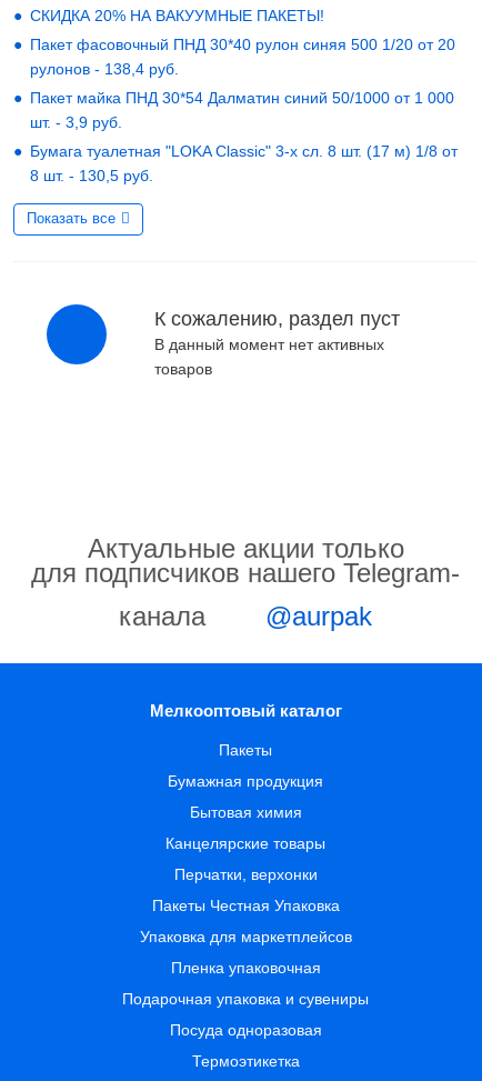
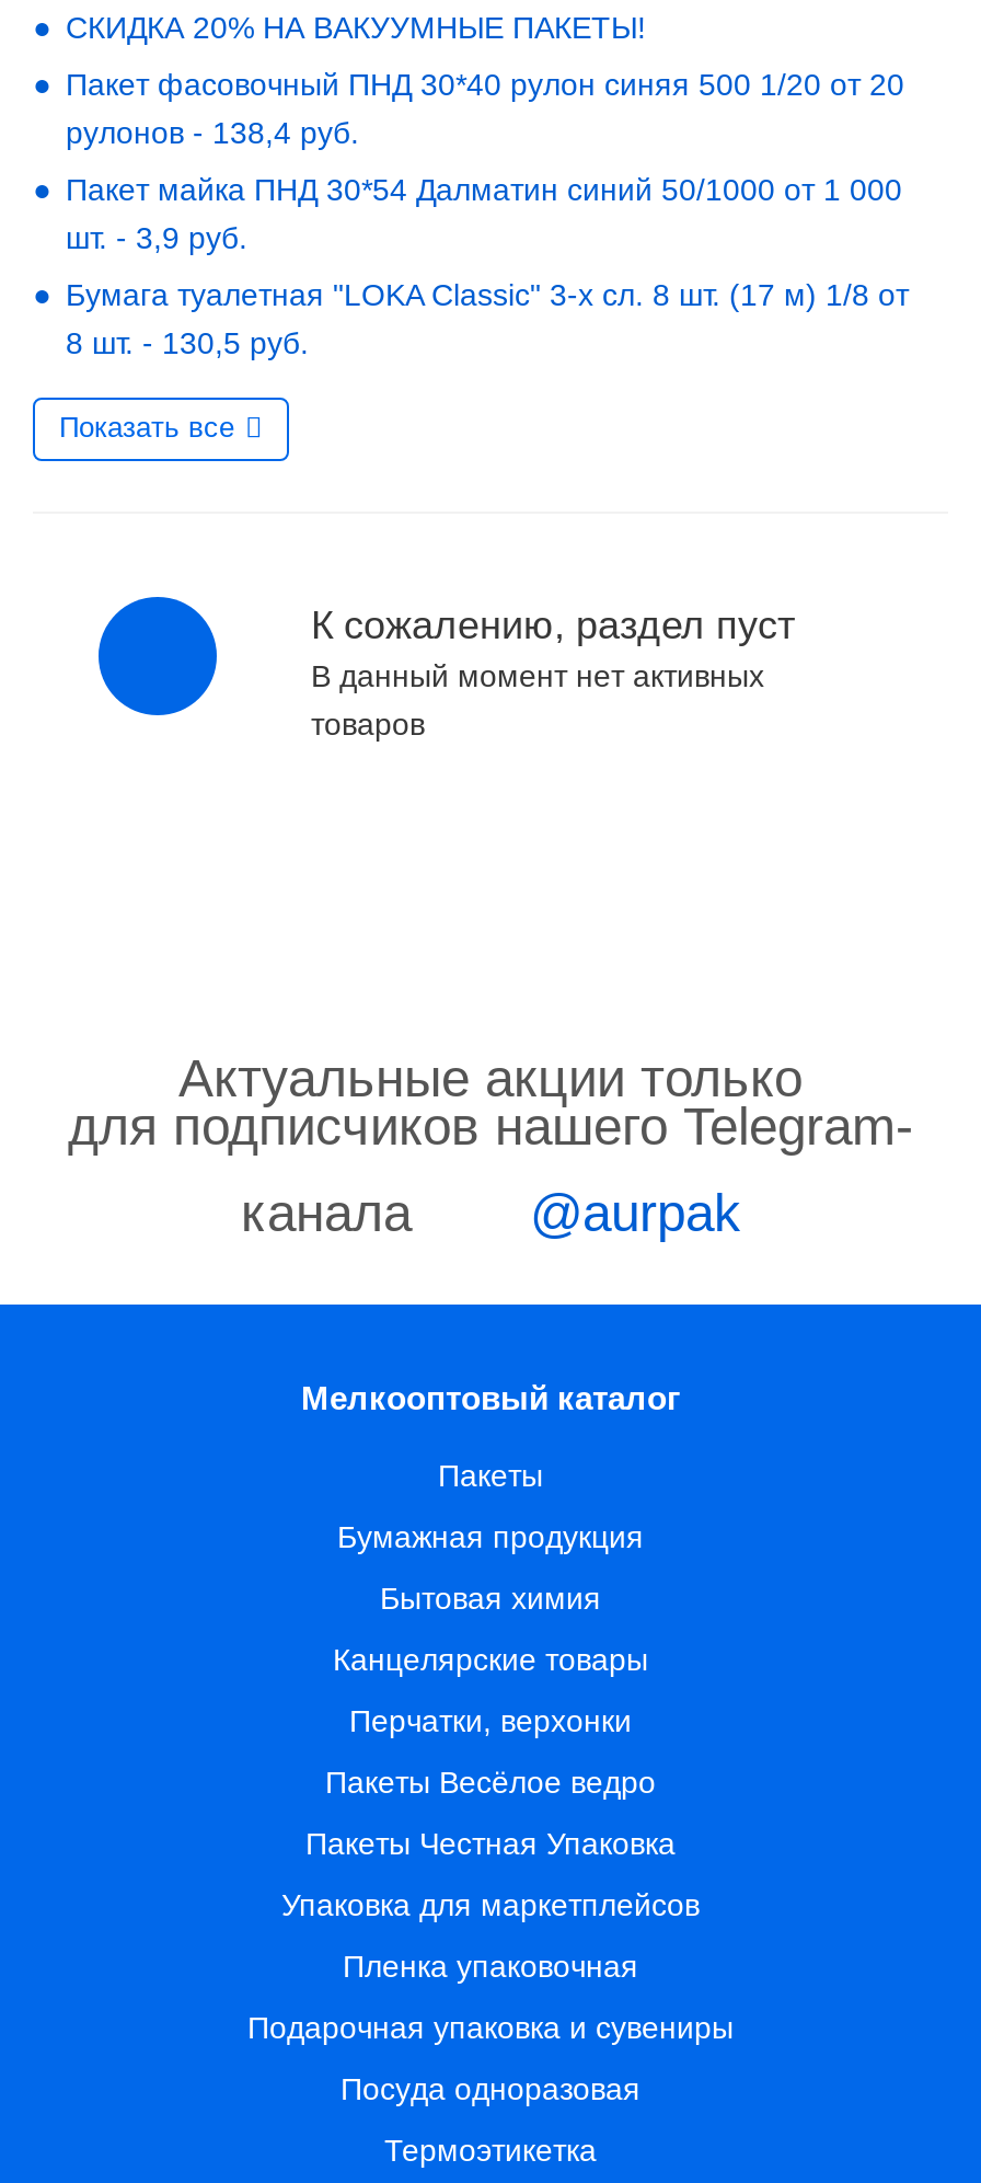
none -> [325,1765,656,1800] Пакеты Весёлое ведро

